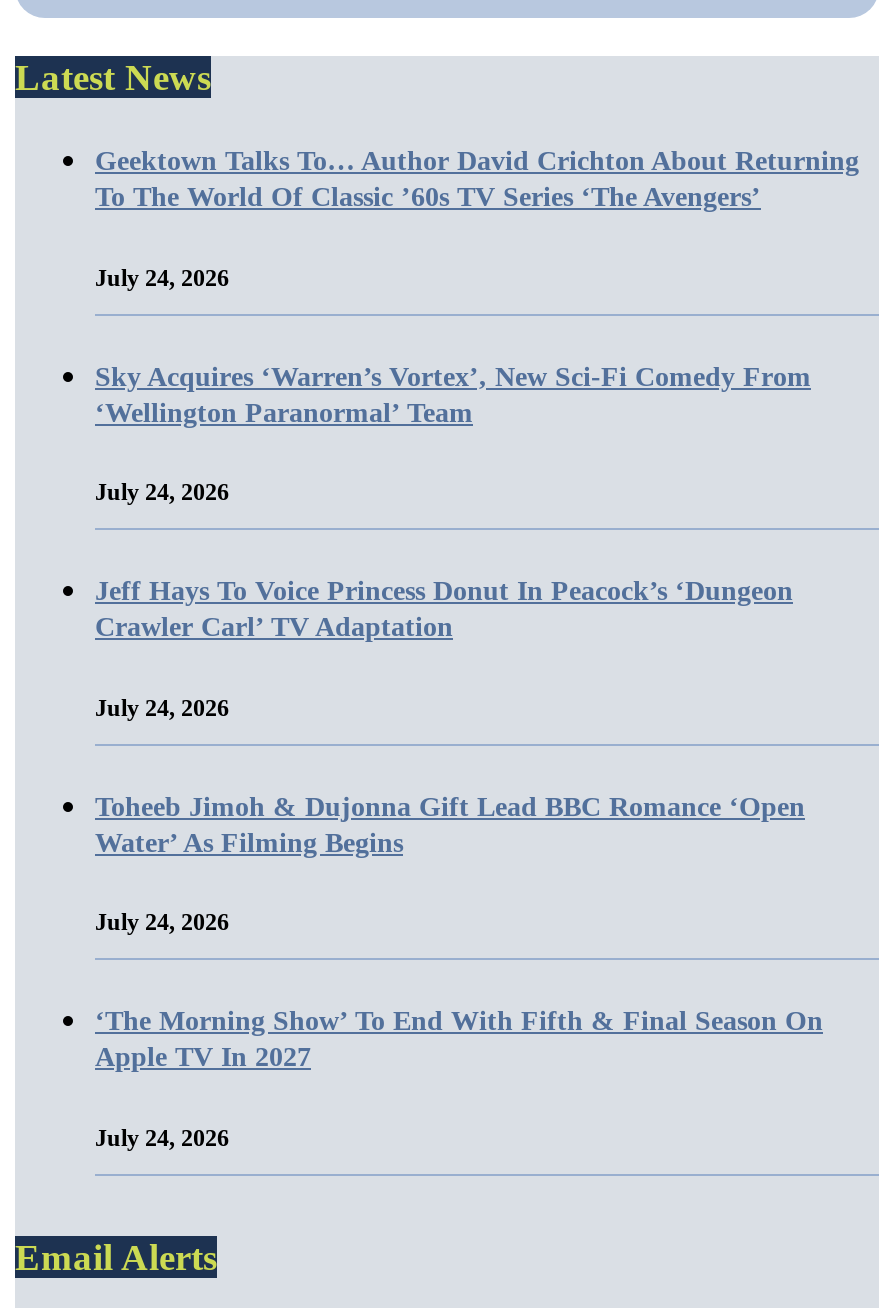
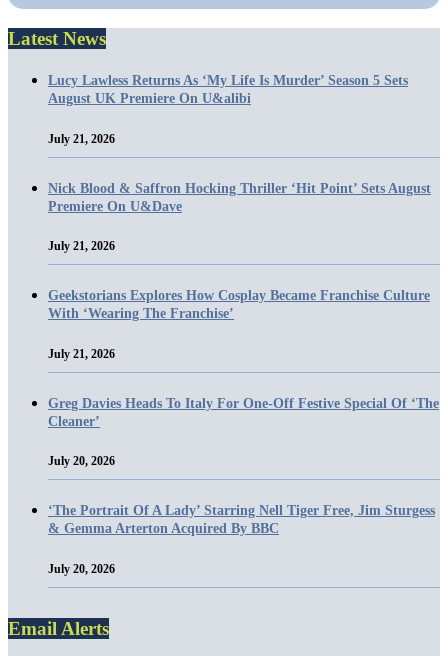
[95,147,859,213] Geektown Talks To… Author David Crichton About Returning | To The World Of Classic ’60s TV Series ‘The Avengers’ -> [48,73,408,106] Lucy Lawless Returns As ‘My Life Is Murder’ Season 5 Sets | August UK Premiere On U&alibi
[95,263,229,291] July 24, 2026 -> [48,132,115,146] July 21, 2026
[95,362,811,428] Sky Acquires ‘Warren’s Vortex’, New Sci-Fi Comedy From | ‘Wellington Paranormal’ Team -> [48,181,431,214] Nick Blood & Saffron Hocking Thriller ‘Hit Point’ Sets August | Premiere On U&Dave
[95,478,229,506] July 24, 2026 -> [48,239,115,253] July 21, 2026
[95,577,793,643] Jeff Hays To Voice Princess Donut In Peacock’s ‘Dungeon | Crawler Carl’ TV Adaptation -> [48,288,430,321] Geekstorians Explores How Cosplay Became Franchise Culture | With ‘Wearing The Franchise’
[95,693,229,721] July 24, 2026 -> [48,347,115,361] July 21, 2026
[95,792,805,858] Toheeb Jimoh & Dujonna Gift Lead BBC Romance ‘Open | Water’ As Filming Begins -> [48,396,439,429] Greg Davies Heads To Italy For One-Off Festive Special Of ‘The | Cleaner’
[95,908,229,936] July 24, 2026 -> [48,454,115,468] July 20, 2026
[95,1007,823,1073] ‘The Morning Show’ To End With Fifth & Final Season On | Apple TV In 2027 -> [48,503,435,536] ‘The Portrait Of A Lady’ Starring Nell Tiger Free, Jim Sturgess | & Gemma Arterton Acquired By BBC
[95,1123,229,1151] July 24, 2026 -> [48,562,115,576] July 20, 2026

